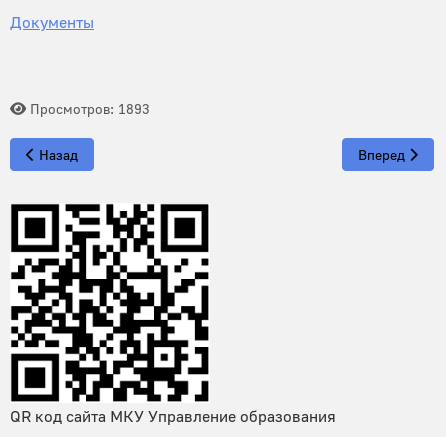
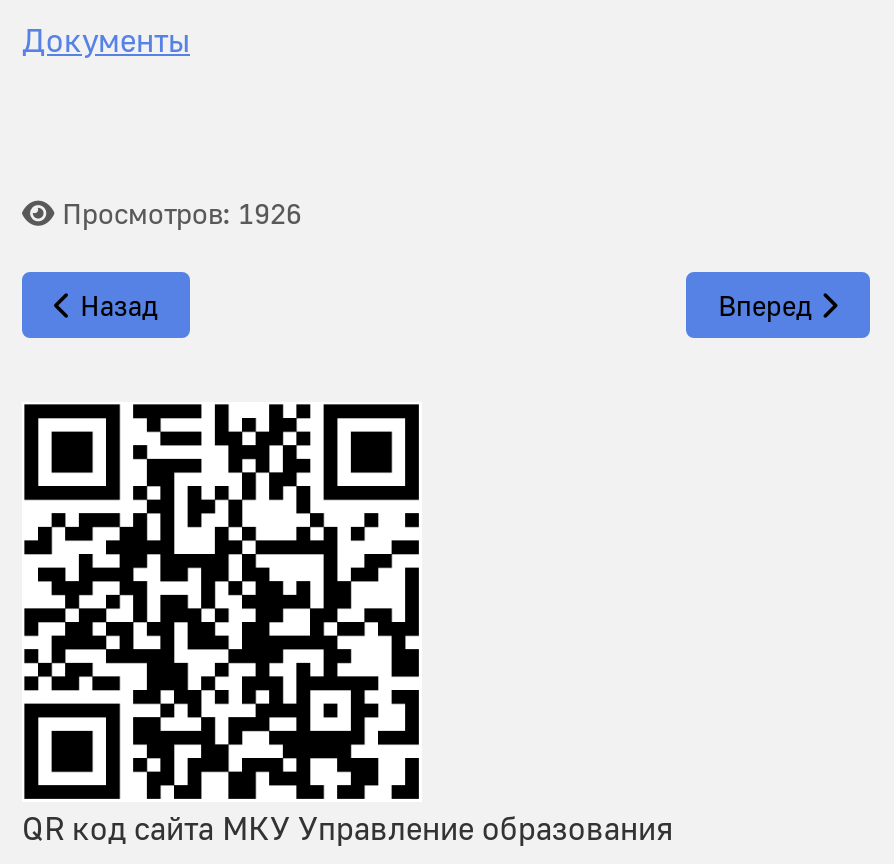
[30,100,150,117] Просмотров: 1893 -> [62,196,302,230] Просмотров: 1926

